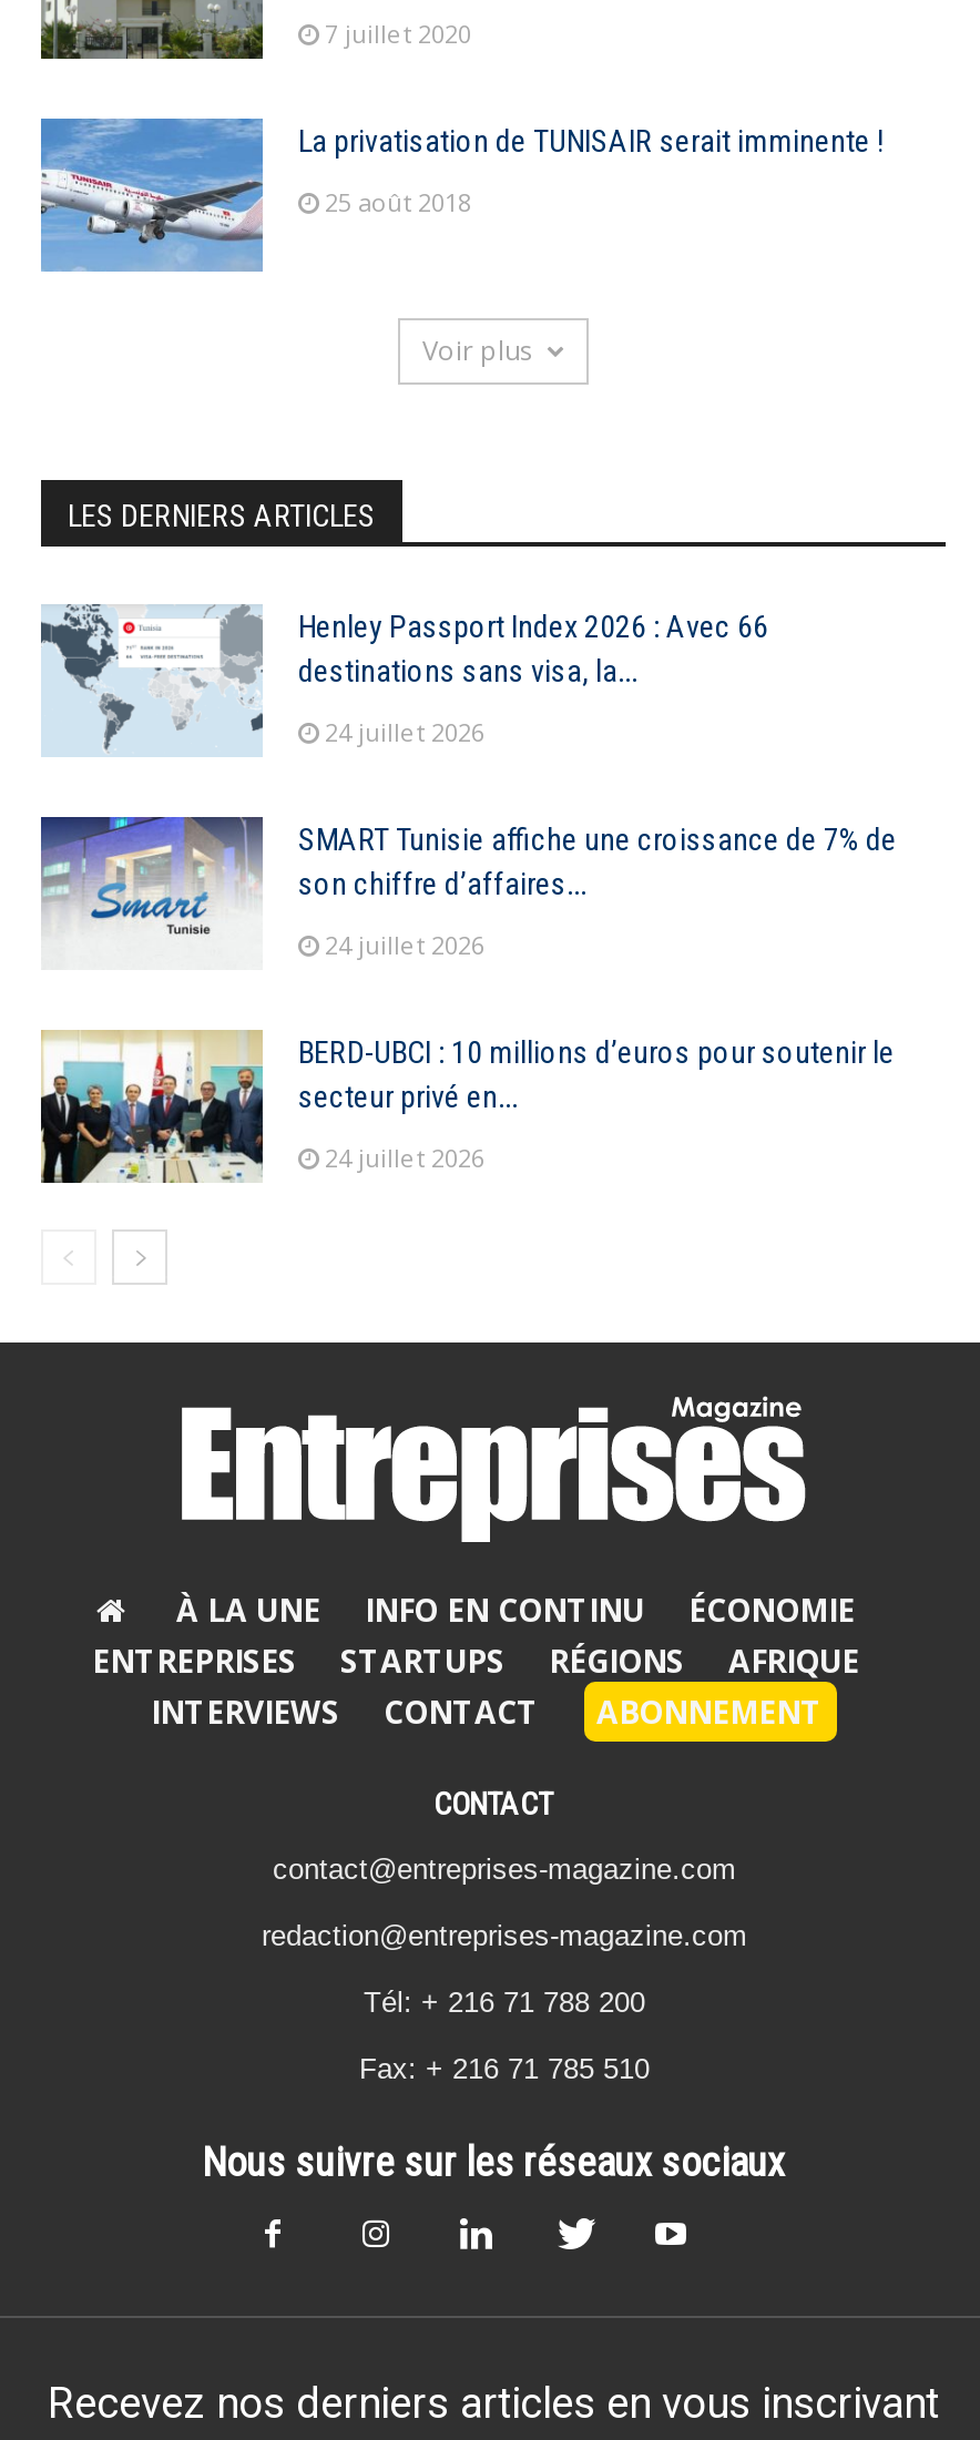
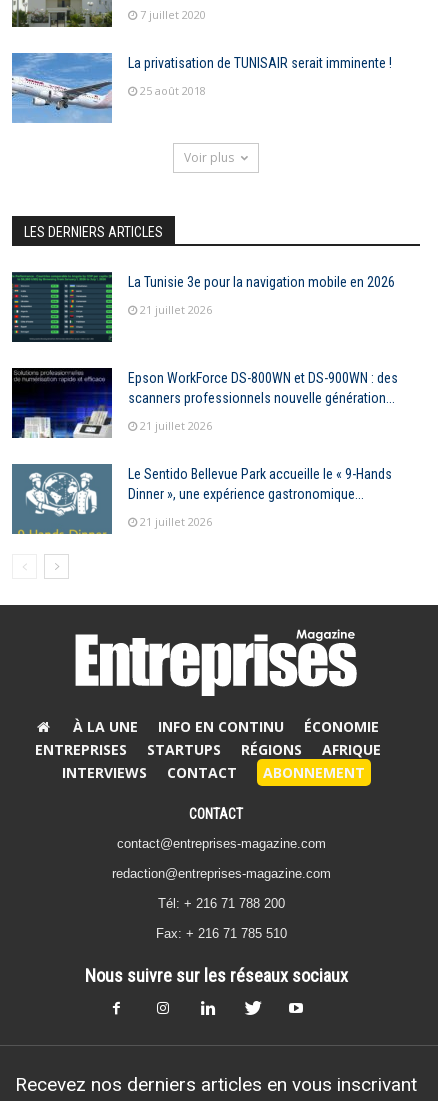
[41,603,768,758] [image] | Henley Passport Index 2026 : Avec 66 | destinations sans visa, la... -> [11,271,395,343] [image] | La Tunisie 3e pour la navigation mobile en 2026
[325,715,484,748] 24 juillet 2026 -> [140,302,212,317] 21 juillet 2026
[39,816,897,971] [image] | SMART Tunisie affiche une croissance de 7% de | son chiffre d’affaires... -> [11,367,398,439] [image] | Epson WorkForce DS-800WN et DS-900WN : des | scanners professionnels nouvelle génération...
[325,928,484,961] 24 juillet 2026 -> [140,418,212,433] 21 juillet 2026
[39,1029,895,1184] [image] | BERD-UBCI : 10 millions d’euros pour soutenir le | secteur privé en... -> [11,463,392,535] [image] | Le Sentido Bellevue Park accueille le « 9-Hands | Dinner », une expérience gastronomique...
[325,1141,484,1174] 24 juillet 2026 -> [140,514,212,529] 21 juillet 2026

